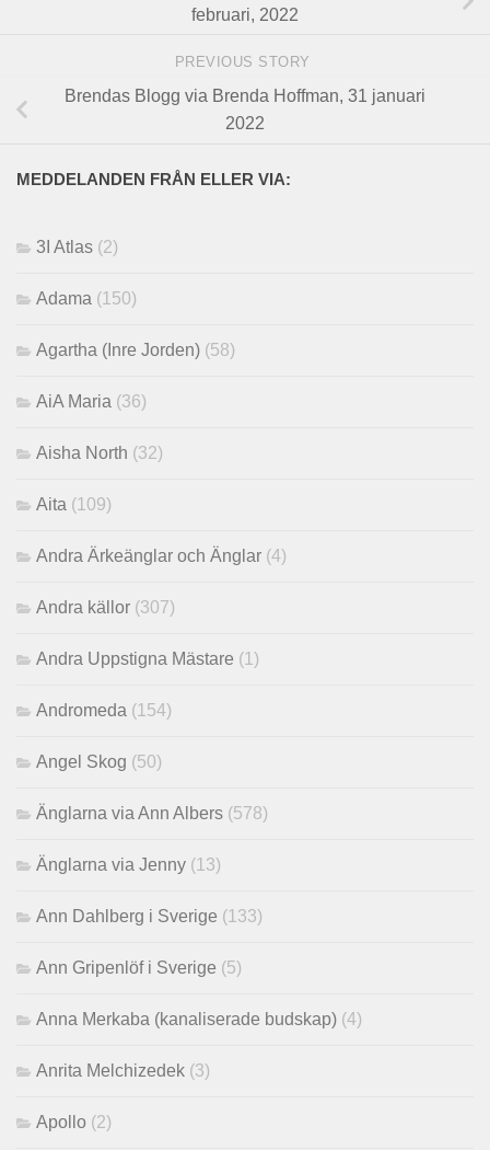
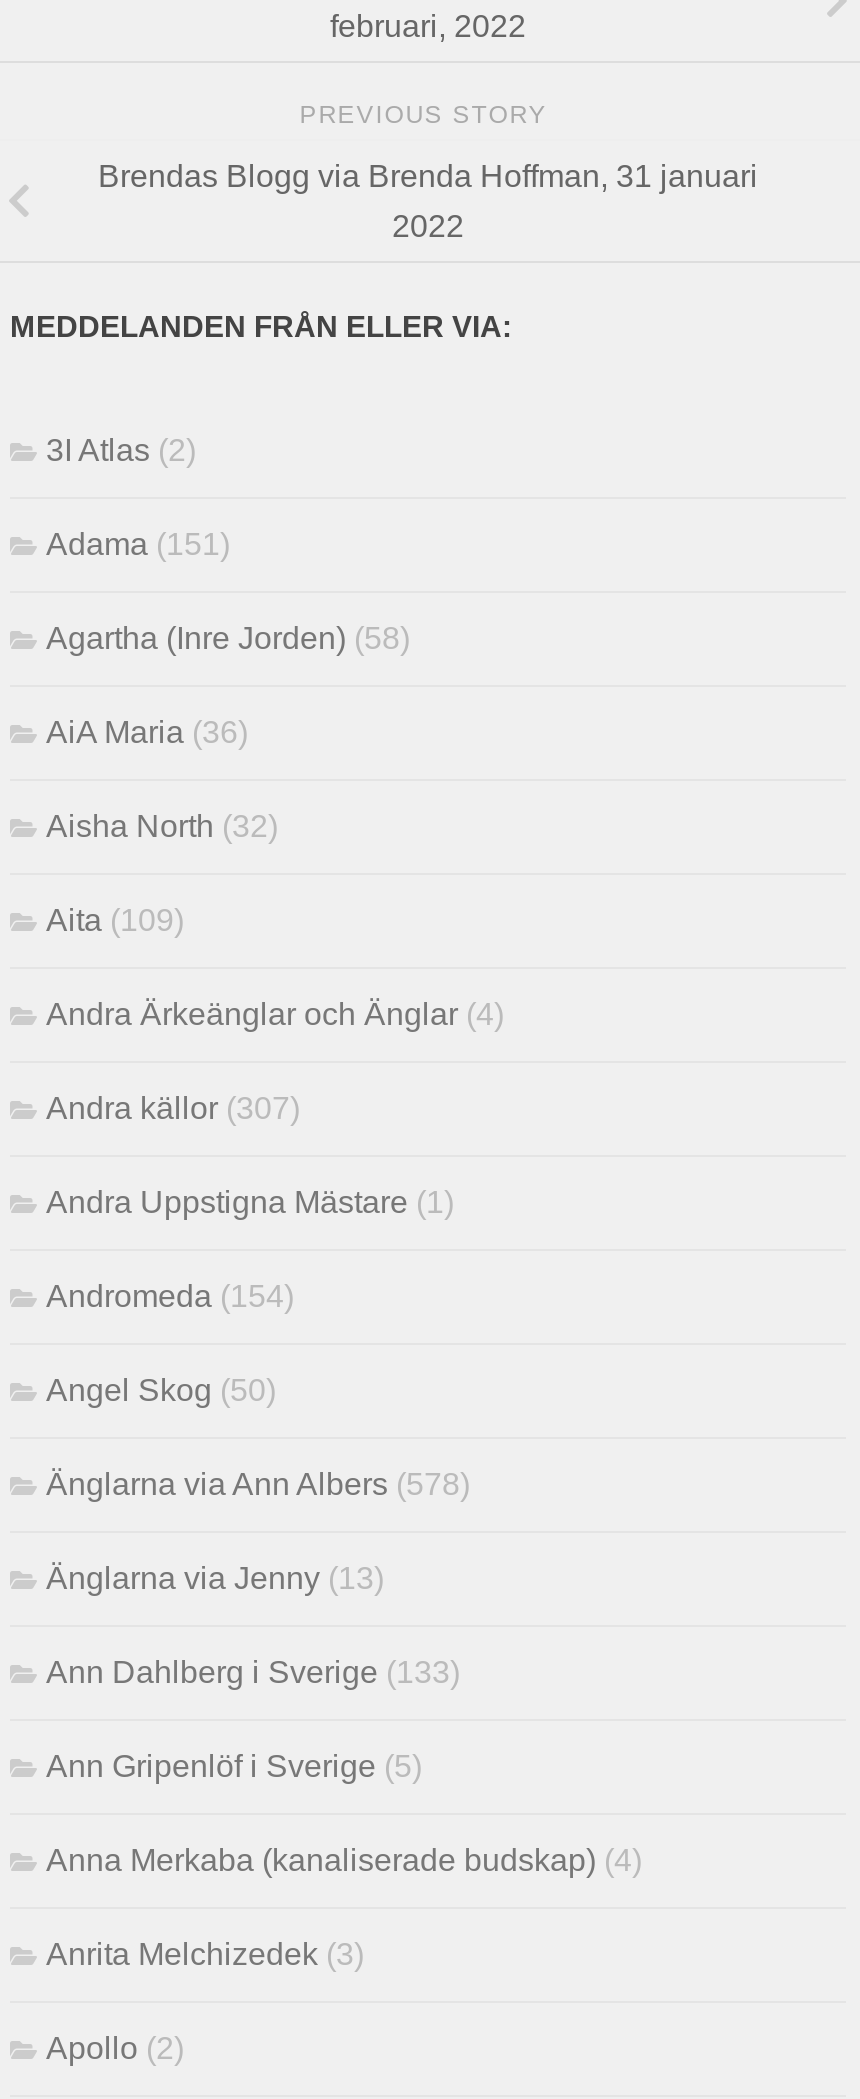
[36,289,137,307] Adama (150) -> [46,527,230,561] Adama (151)

